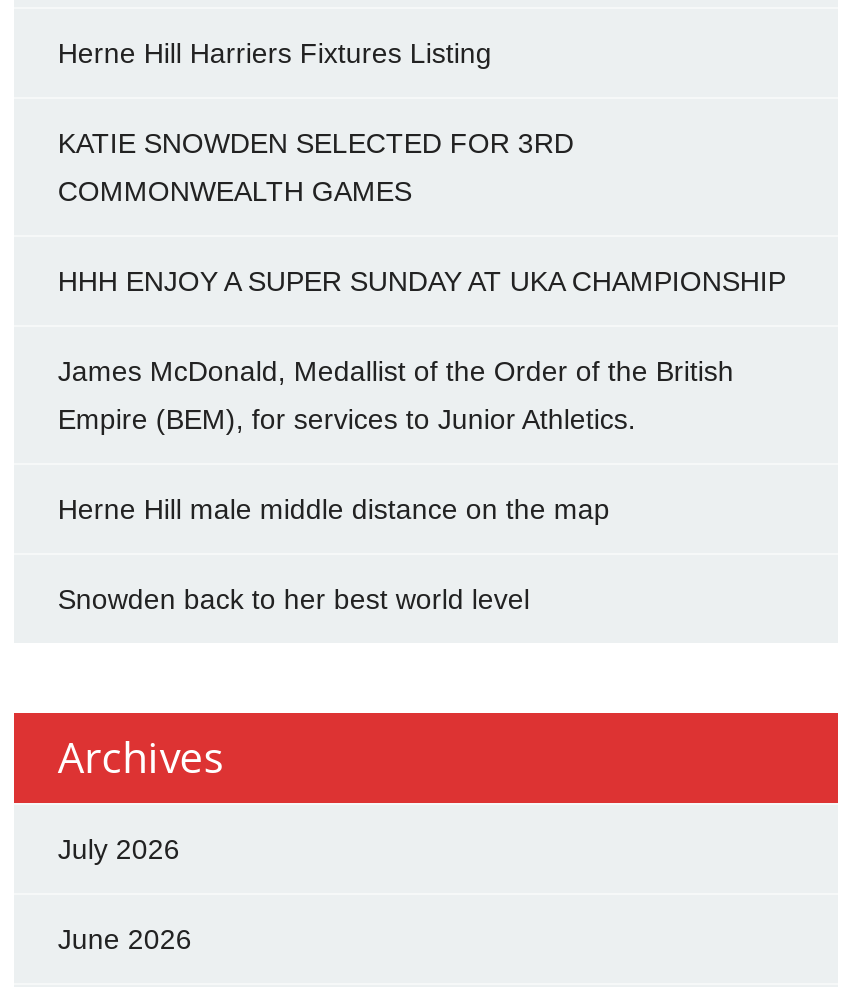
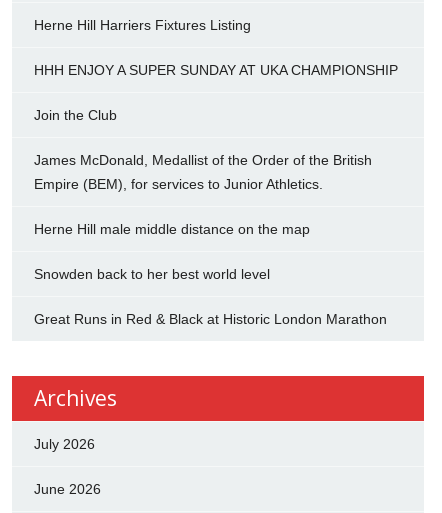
[58,127,574,207] KATIE SNOWDEN SELECTED FOR 3RD | COMMONWEALTH GAMES -> none
moved [58,265,786,297] -> [34,62,398,78]: HHH ENJOY A SUPER SUNDAY AT UKA CHAMPIONSHIP
none -> [34,107,117,123] Join the Club
moved [58,355,734,615] -> [34,152,372,282]: James McDonald, Medallist of the Order of the British | Empire (BEM), for services to Junior Athletics. | Herne Hill male middle distance on the map | Snowden back to her best world level
none -> [34,311,387,327] Great Runs in Red & Black at Historic London Marathon

